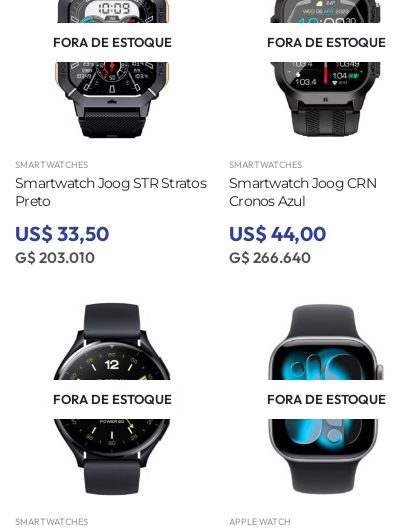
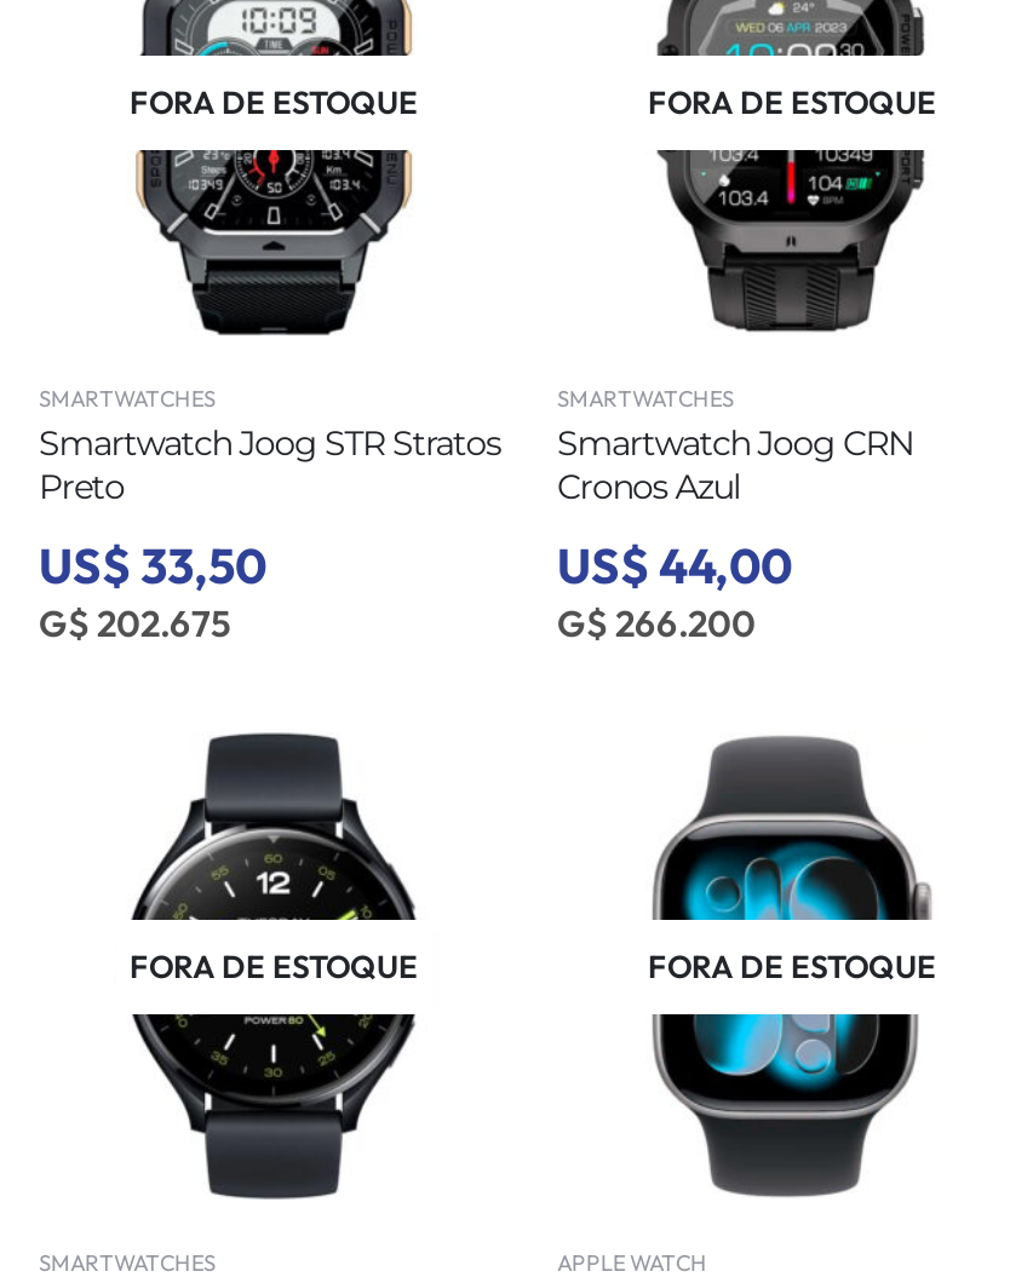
[15,248,95,267] G$ 203.010 -> [39,601,230,647] G$ 202.675
[229,248,311,267] G$ 266.640 -> [557,601,756,647] G$ 266.200

